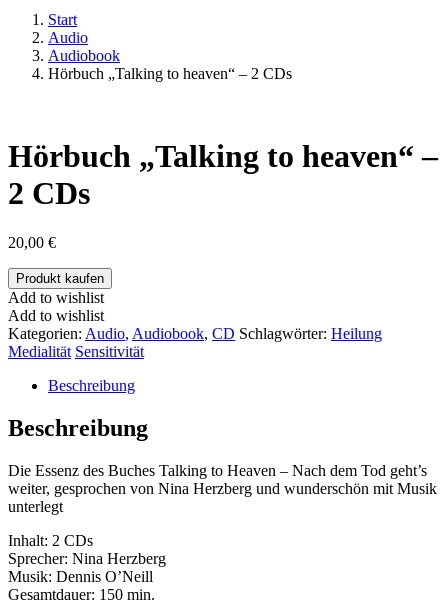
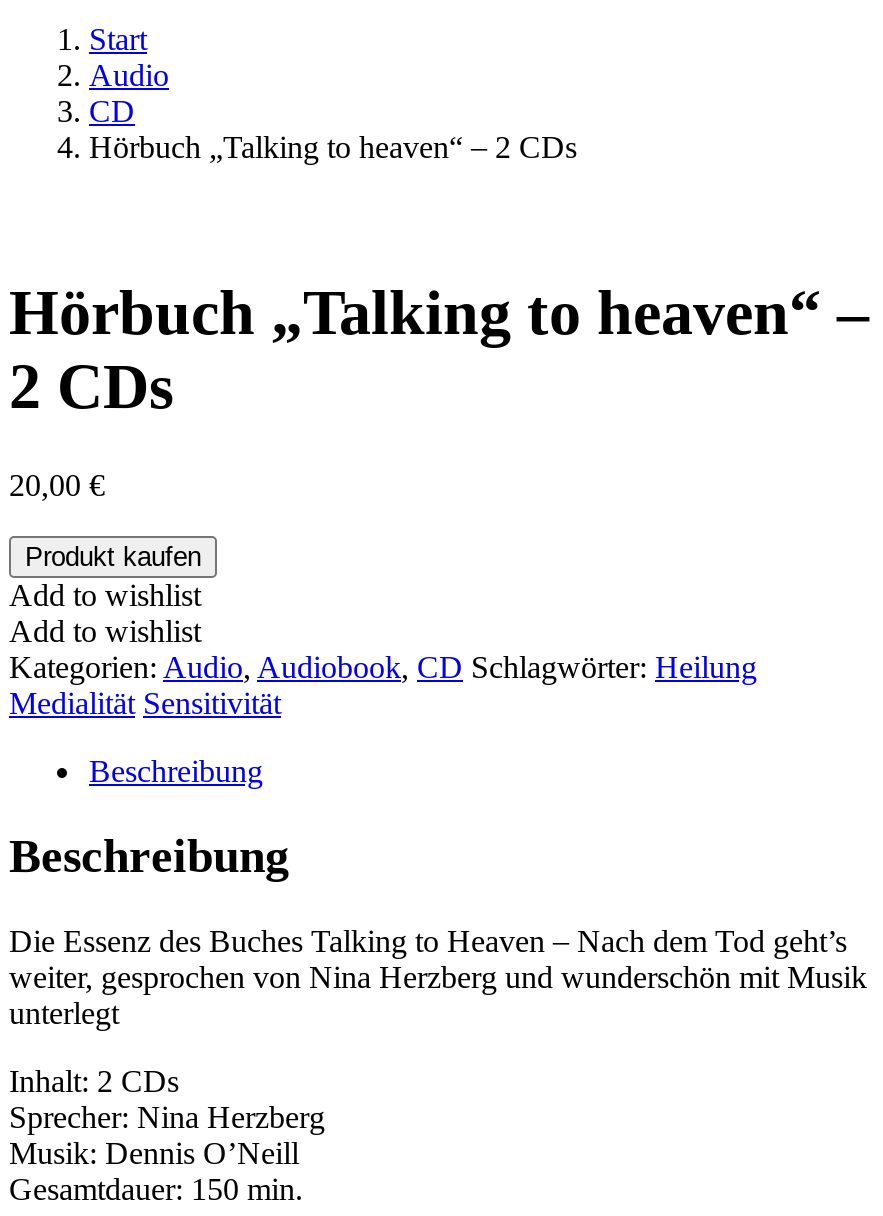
[48,47,120,64] Audiobook -> [89,94,135,128] CD

